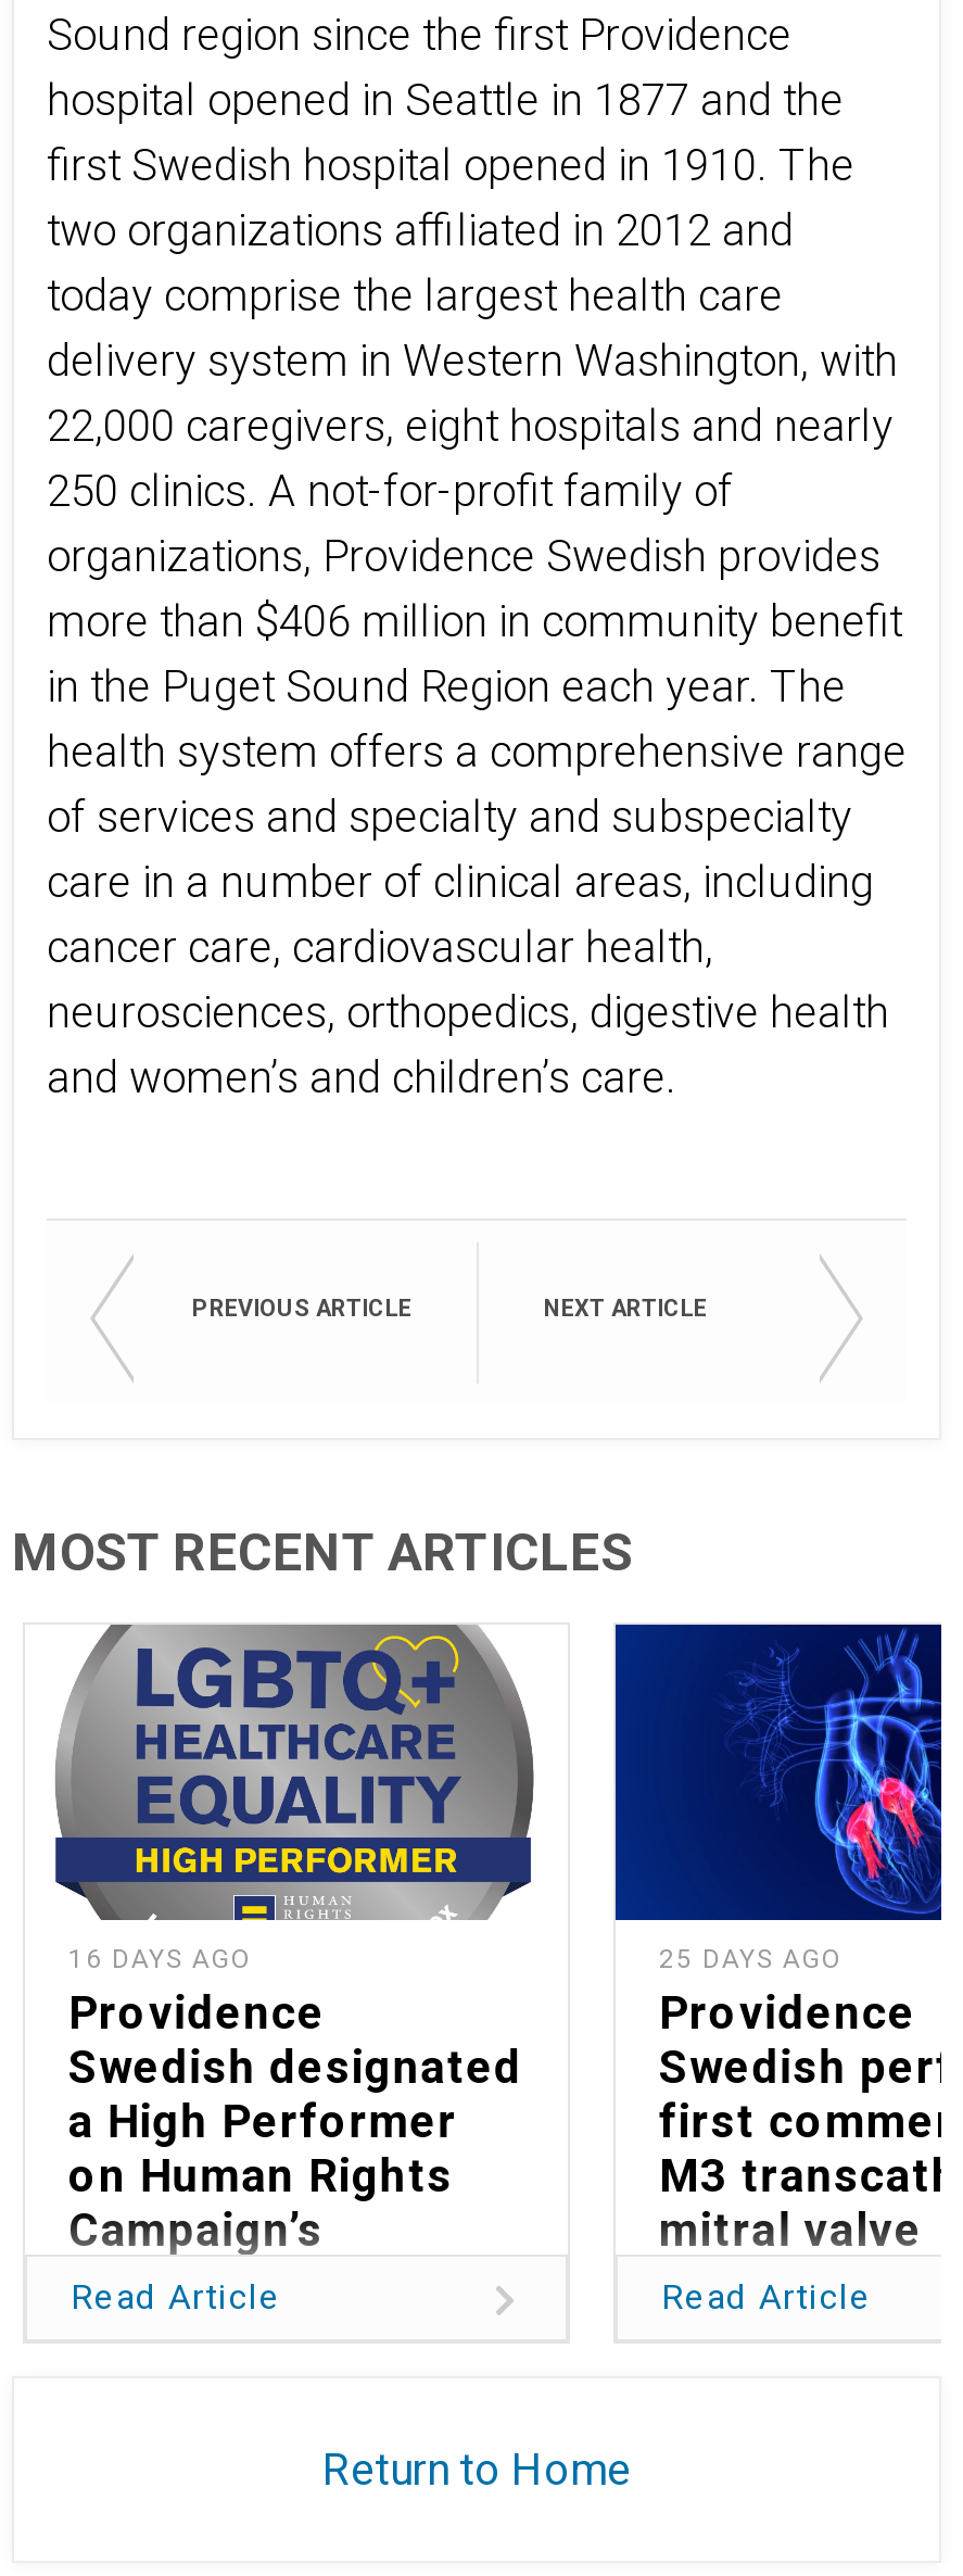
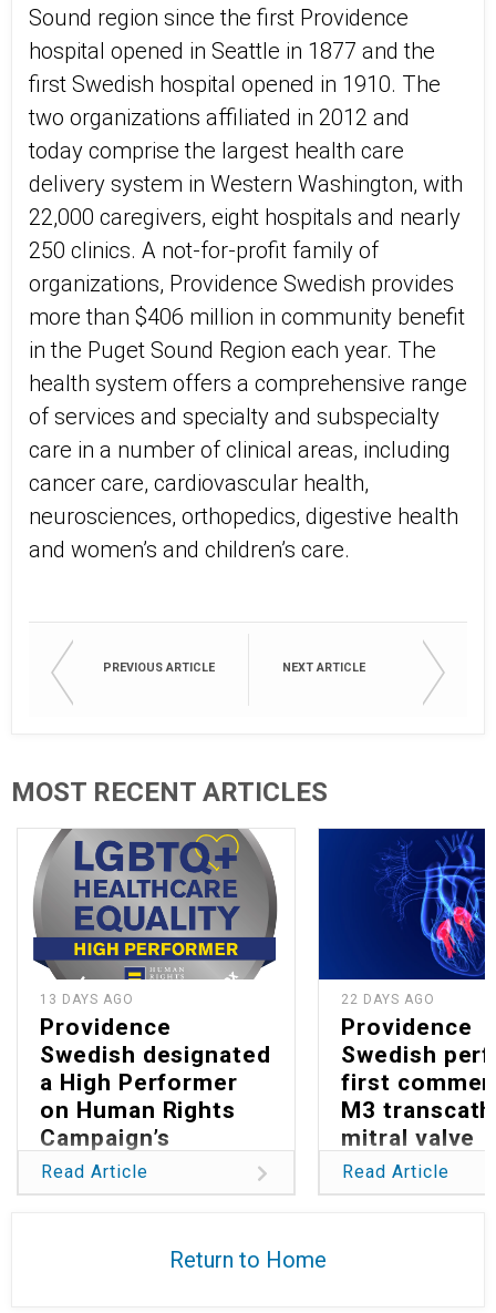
[68,1943,253,1973] 16 DAYS AGO -> [40,991,134,1007] 13 DAYS AGO
[659,1943,844,1973] 25 DAYS AGO -> [341,991,435,1007] 22 DAYS AGO

